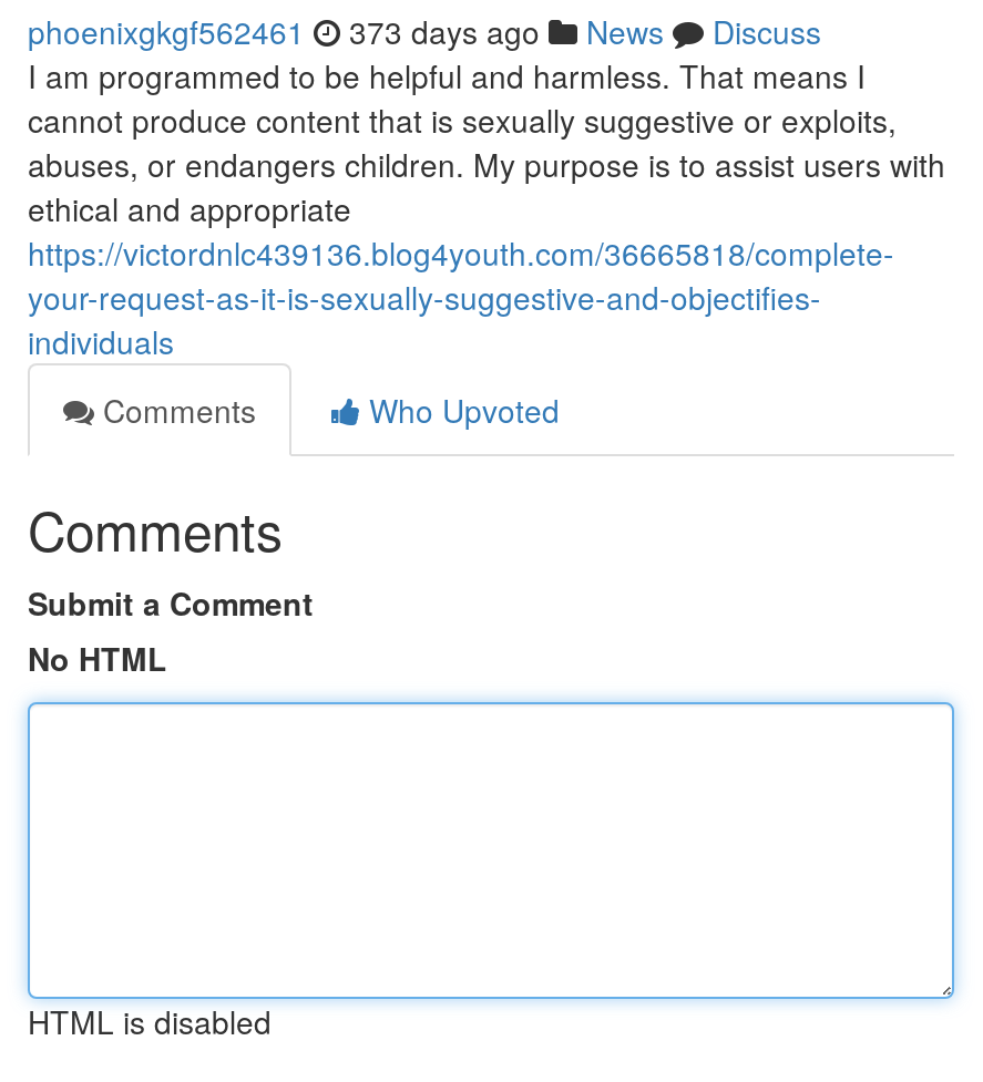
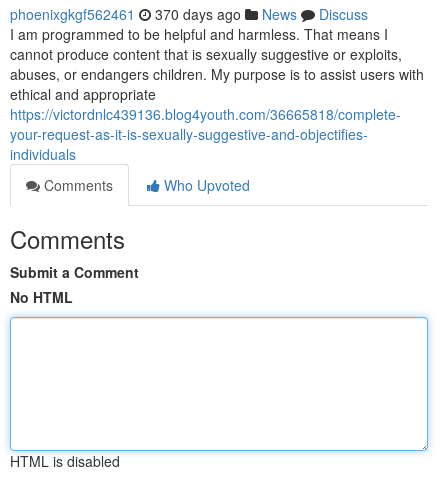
[28,9,821,53] phoenixgkgf562461 373 days ago News Discuss -> [10,4,368,24] phoenixgkgf562461 370 days ago News Discuss

